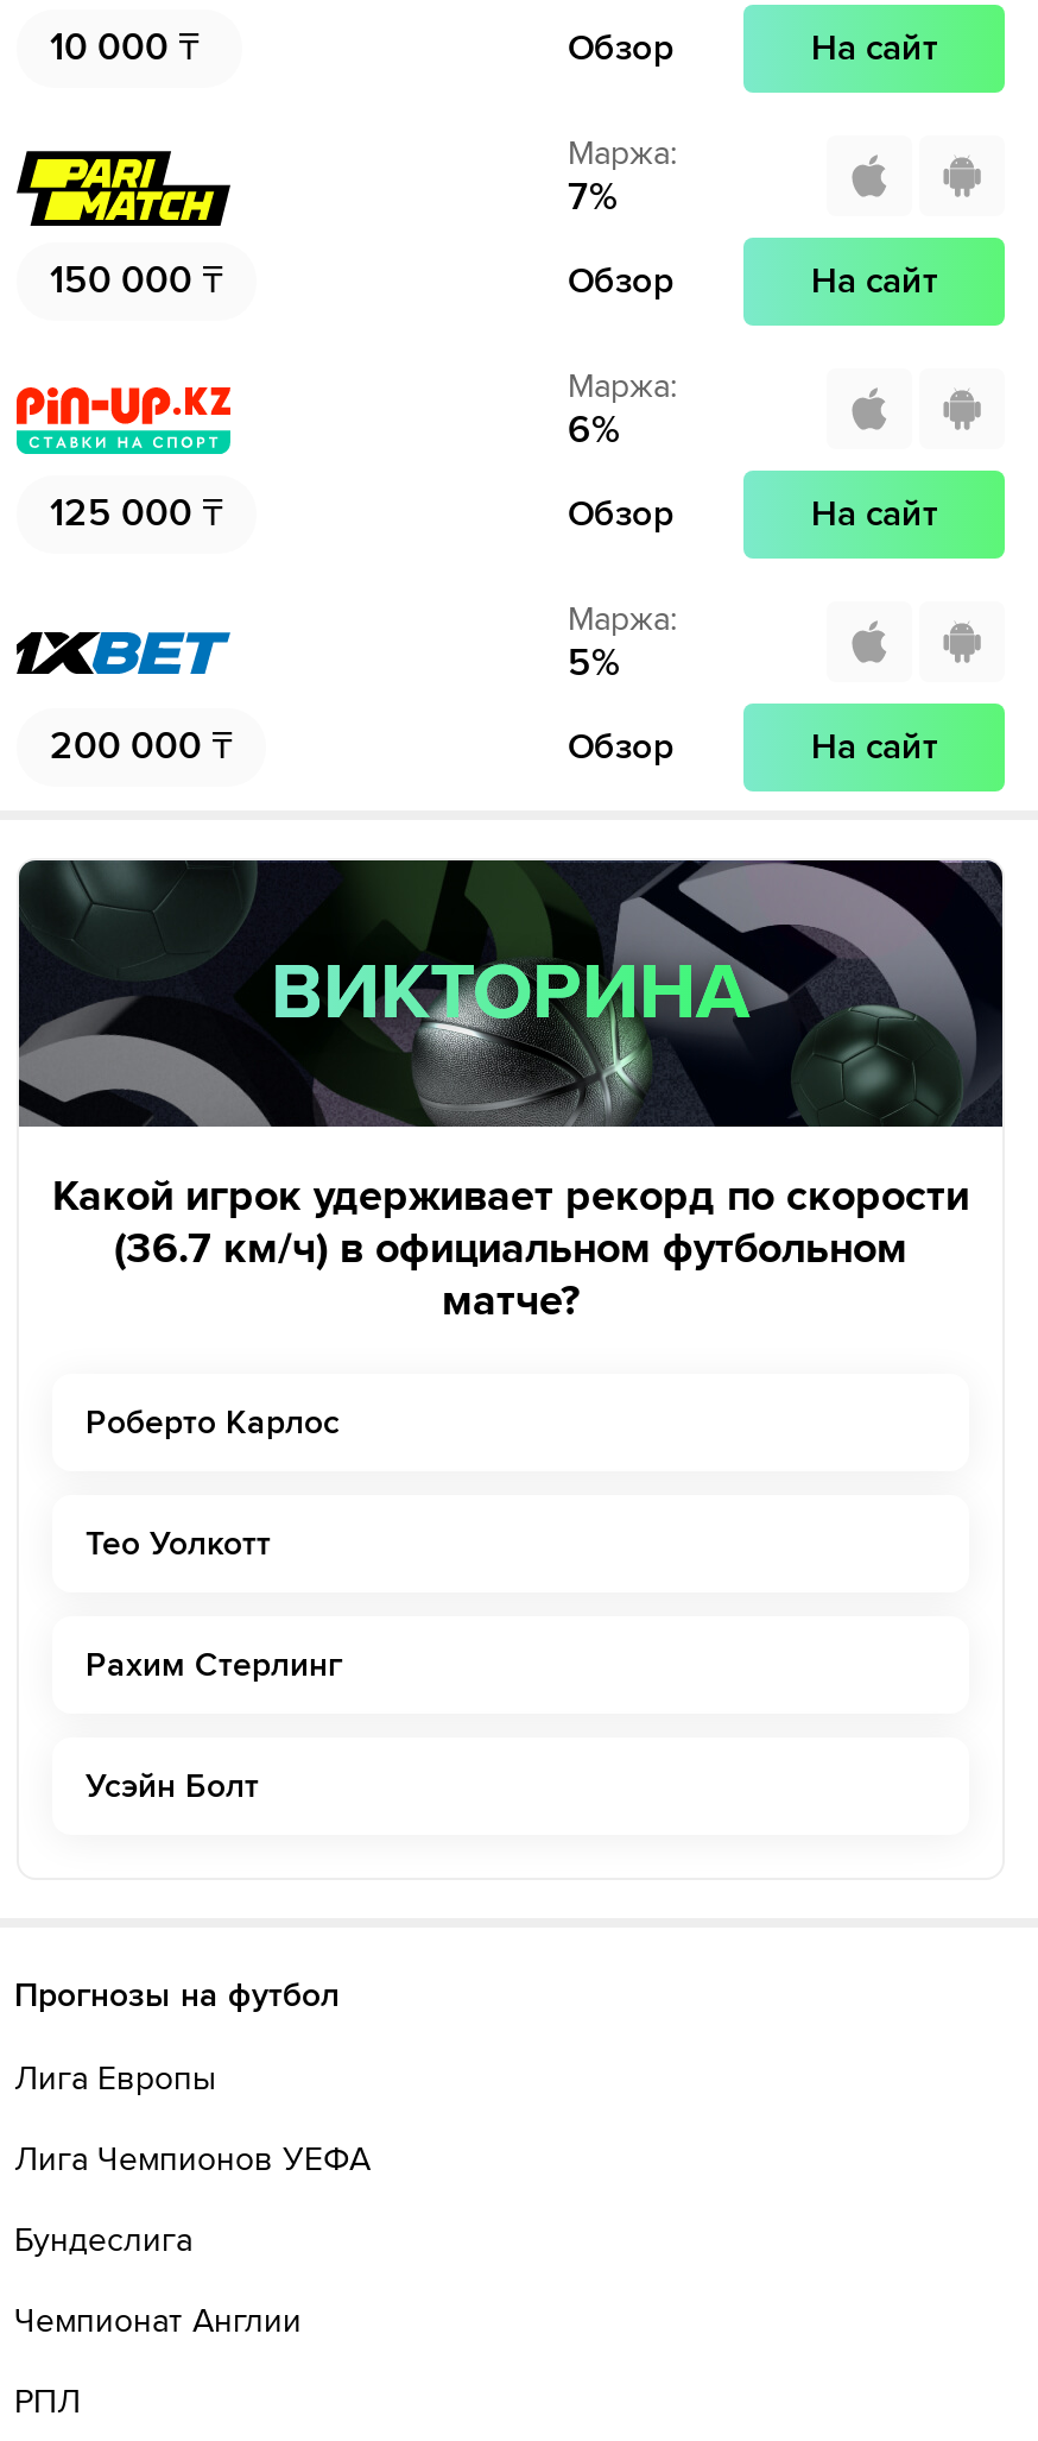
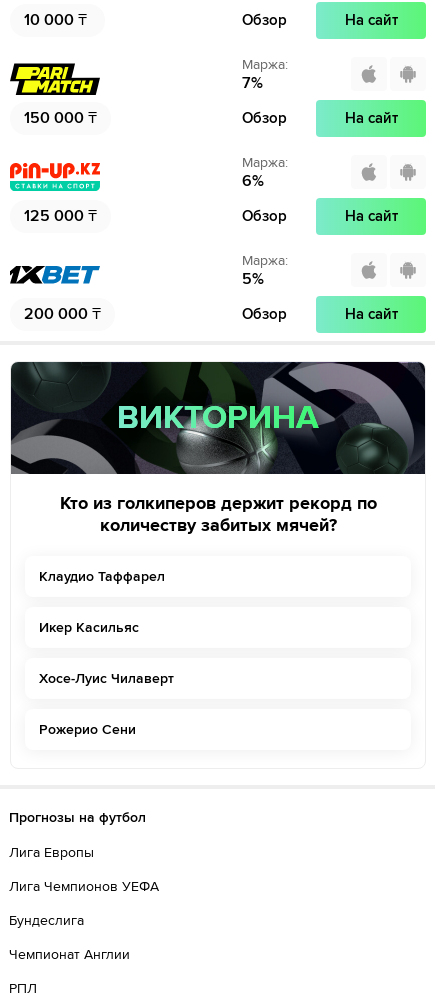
[52,1169,969,1326] Какой игрок удерживает рекорд по скорости | (36.7 км/ч) в официальном футбольном | матче? -> [59,492,376,536] Кто из голкиперов держит рекорд по | количеству забитых мячей?
[86,1402,340,1443] Роберто Карлос -> [39,568,165,585] Клаудио Таффарел
[86,1524,271,1564] Тео Уолкотт -> [39,619,139,636] Икер Касильяс
[86,1645,342,1685] Рахим Стерлинг -> [39,670,174,687] Хосе-Луис Чилаверт
[86,1766,259,1806] Усэйн Болт -> [39,721,136,738] Рожерио Сени

